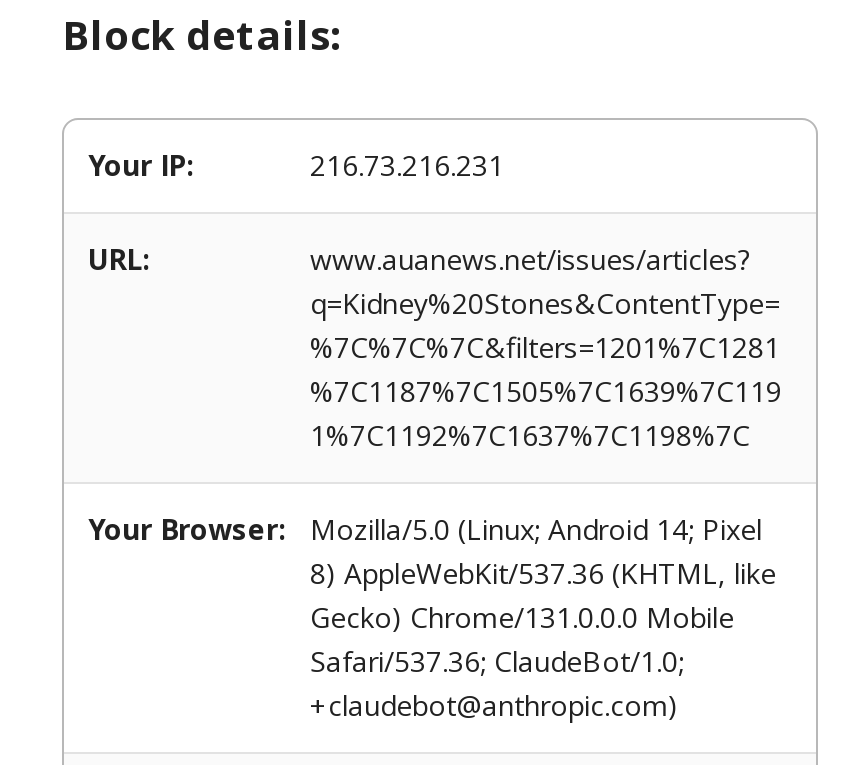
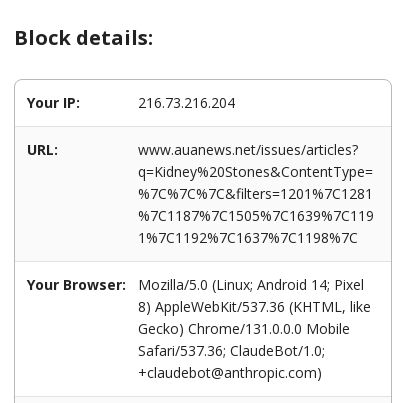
[310,146,504,184] 216.73.216.231 -> [138,93,235,112] 216.73.216.204

